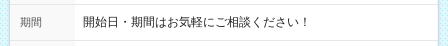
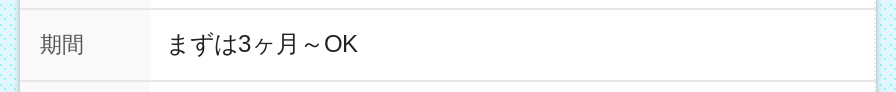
[83,15,311,29] 開始日・期間はお気軽にご相談ください！ -> [166,30,358,58] まずは3ヶ月～OK

